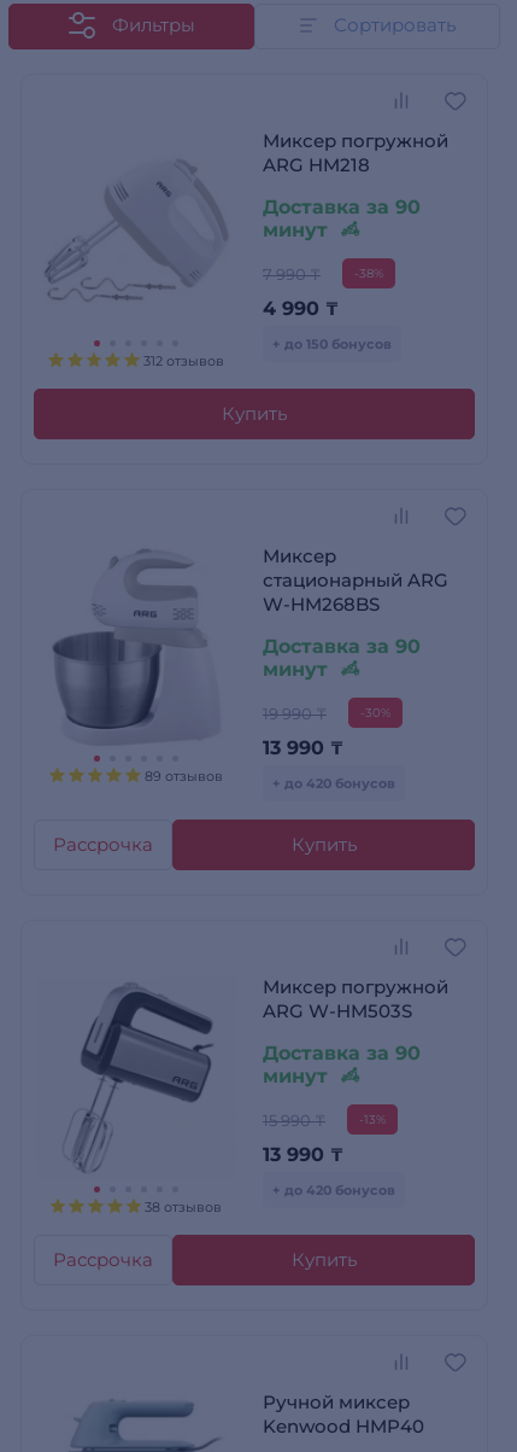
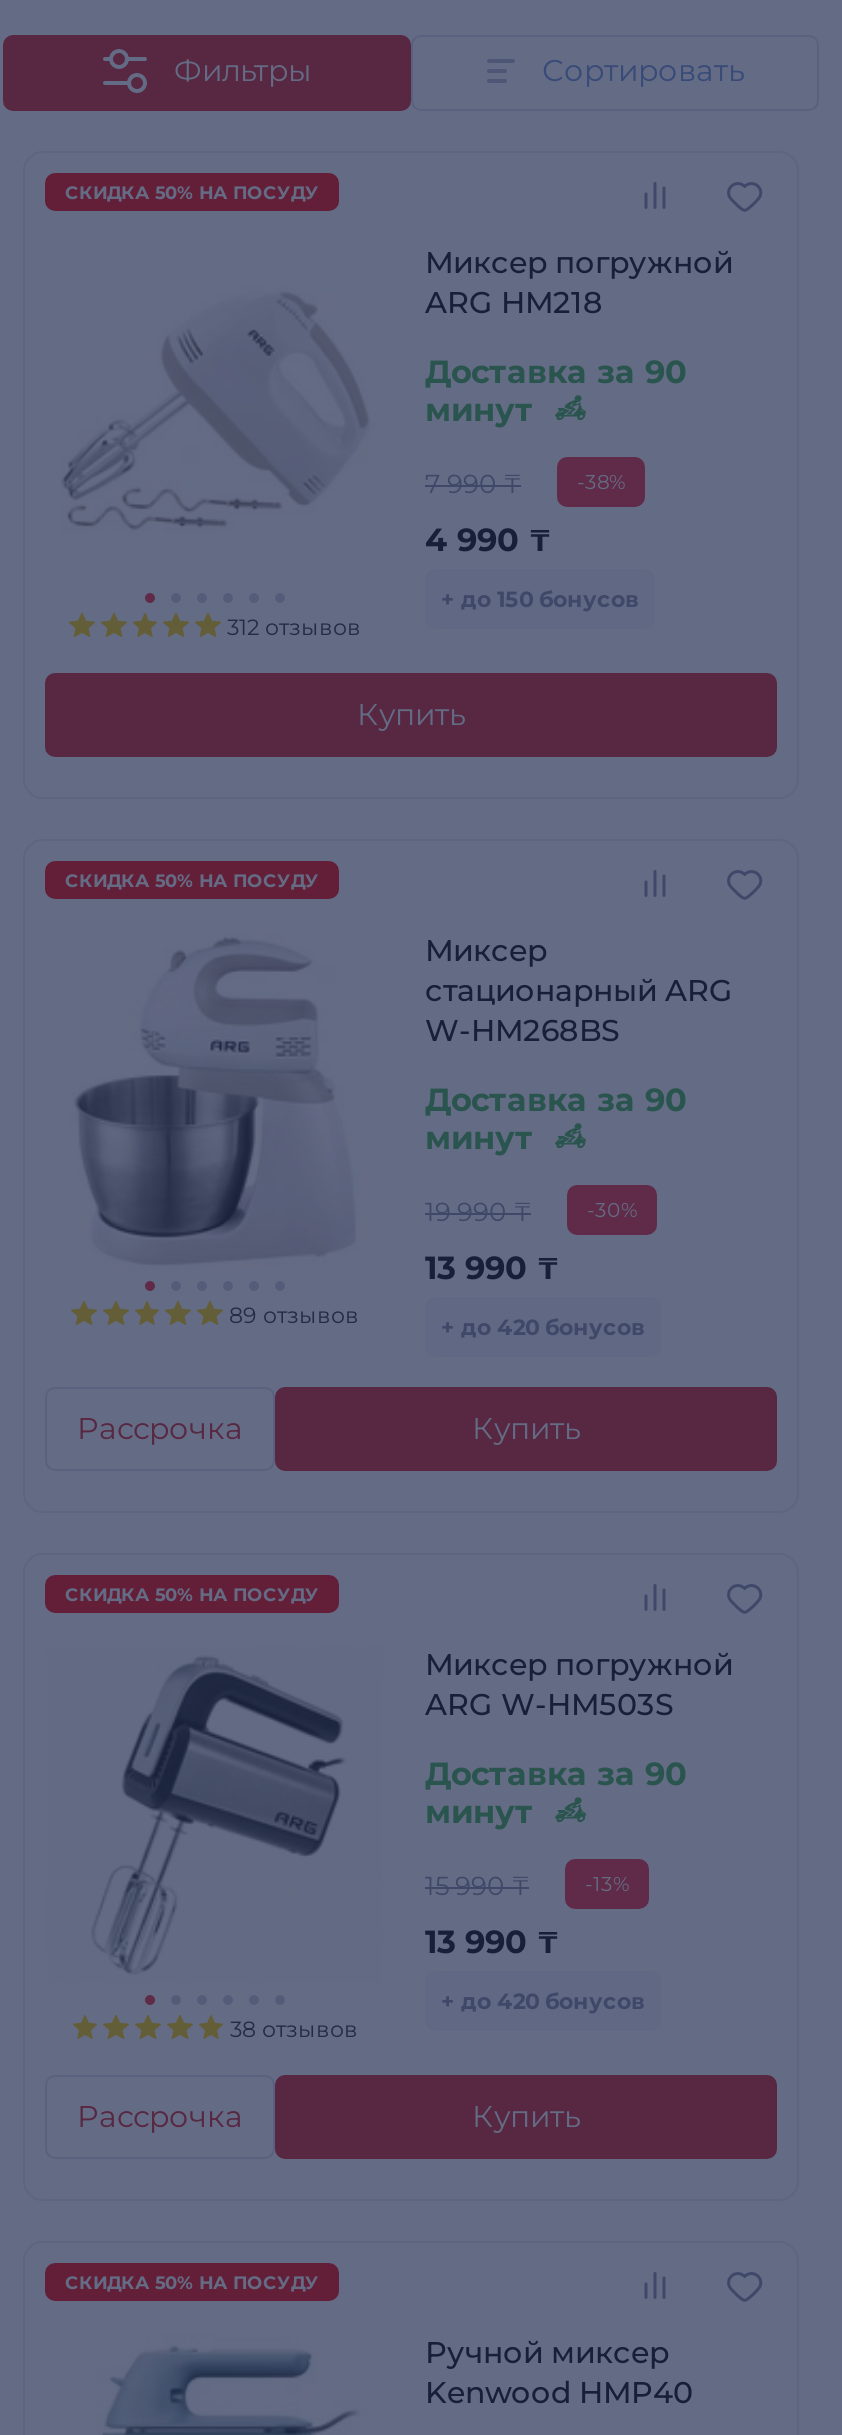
none -> [65,181,319,203] СКИДКА 50% НА ПОСУДУ
none -> [65,869,319,891] СКИДКА 50% НА ПОСУДУ
none -> [65,1583,319,1605] СКИДКА 50% НА ПОСУДУ
none -> [65,2271,319,2293] СКИДКА 50% НА ПОСУДУ

